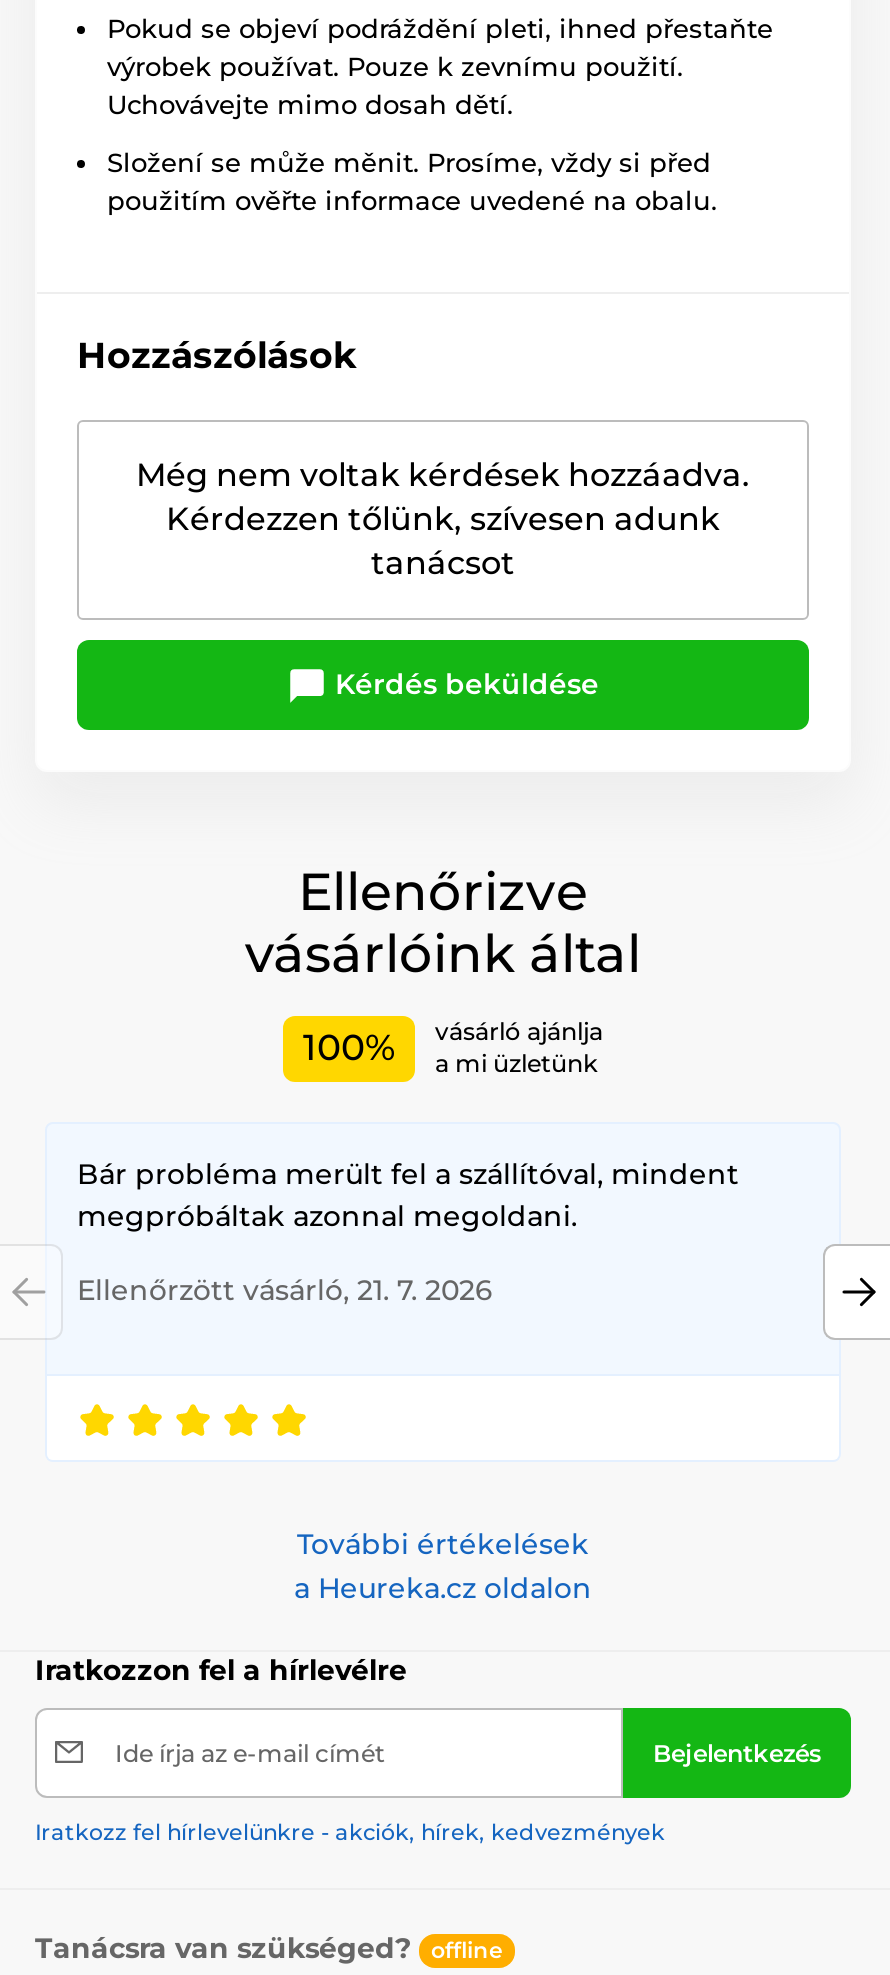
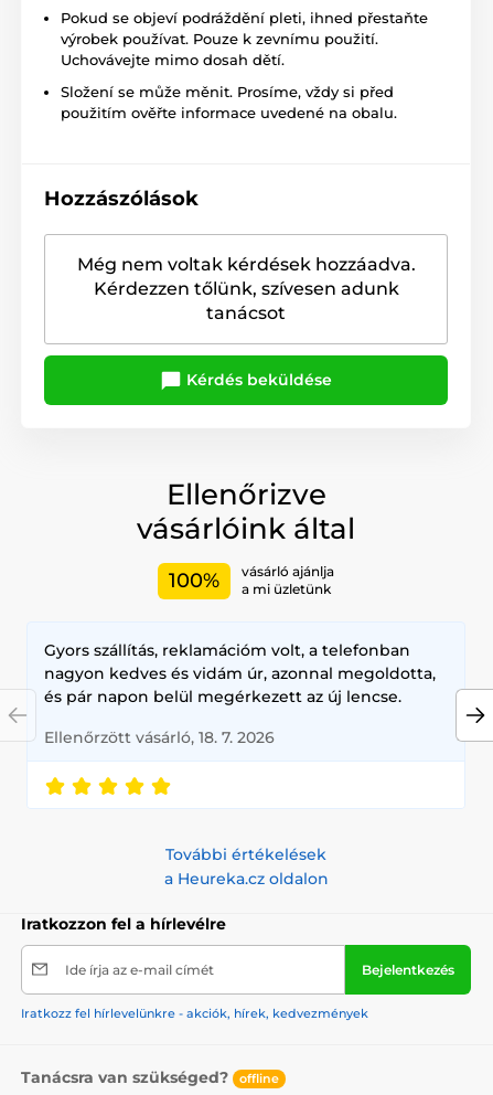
[77,1156,739,1234] Bár probléma merült fel a szállítóval, mindent | megpróbáltak azonnal megoldani. -> [44,640,436,706] Gyors szállítás, reklamációm volt, a telefonban | nagyon kedves és vidám úr, azonnal megoldotta, | és pár napon belül megérkezett az új lencse.
[77,1272,493,1308] Ellenőrzött vásárló, 21. 7. 2026 -> [44,727,275,747] Ellenőrzött vásárló, 18. 7. 2026

